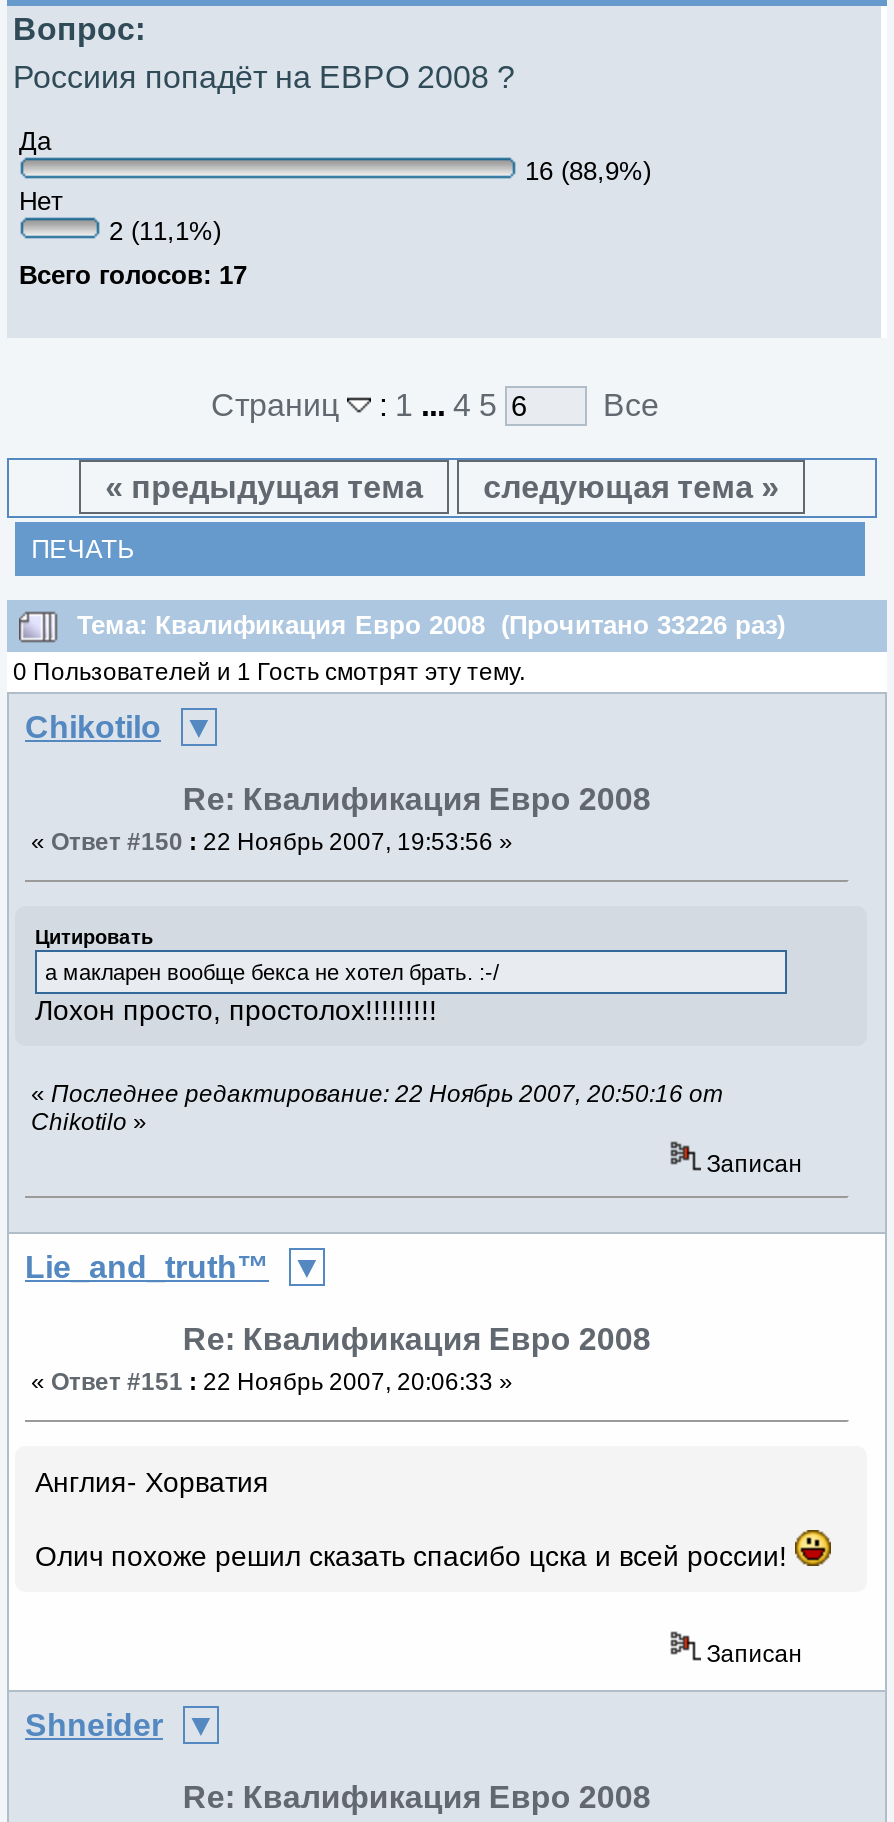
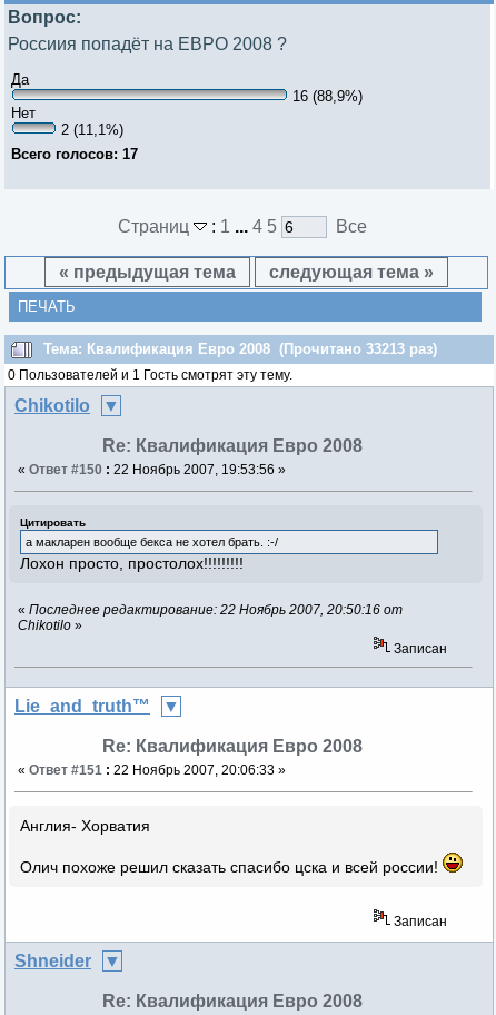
[77,611,785,641] Тема: Квалификация Евро 2008 (Прочитано 33226 раз) -> [43,341,437,358] Тема: Квалификация Евро 2008 (Прочитано 33213 раз)

